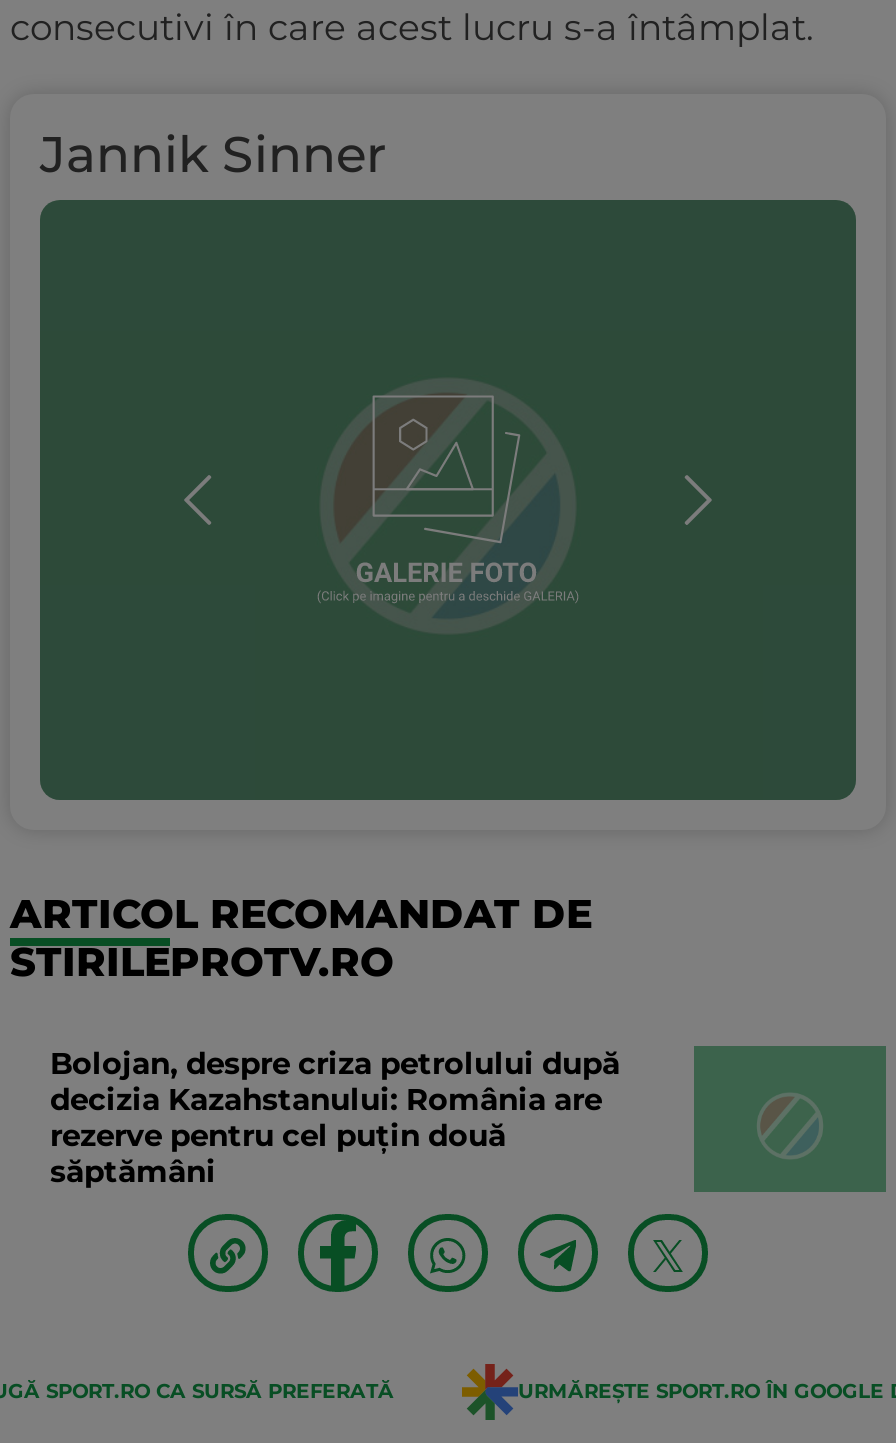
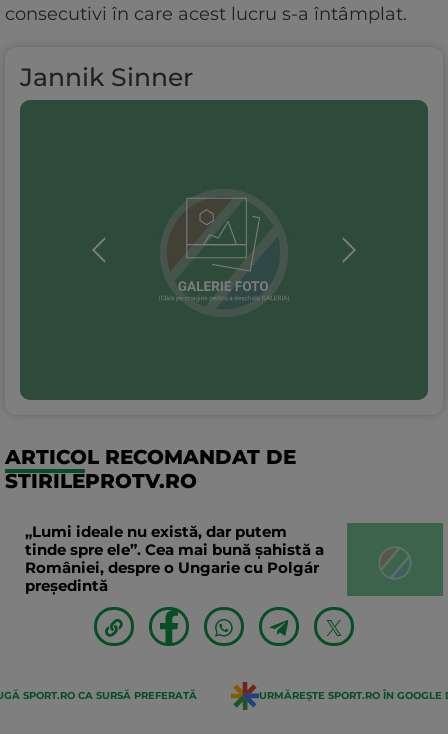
[50,1044,620,1190] Bolojan, despre criza petrolului după | decizia Kazahstanului: România are | rezerve pentru cel puțin două | săptămâni -> [25,522,324,595] „Lumi ideale nu există, dar putem | tinde spre ele”. Cea mai bună șahistă a | României, despre o Ungarie cu Polgár | președintă

